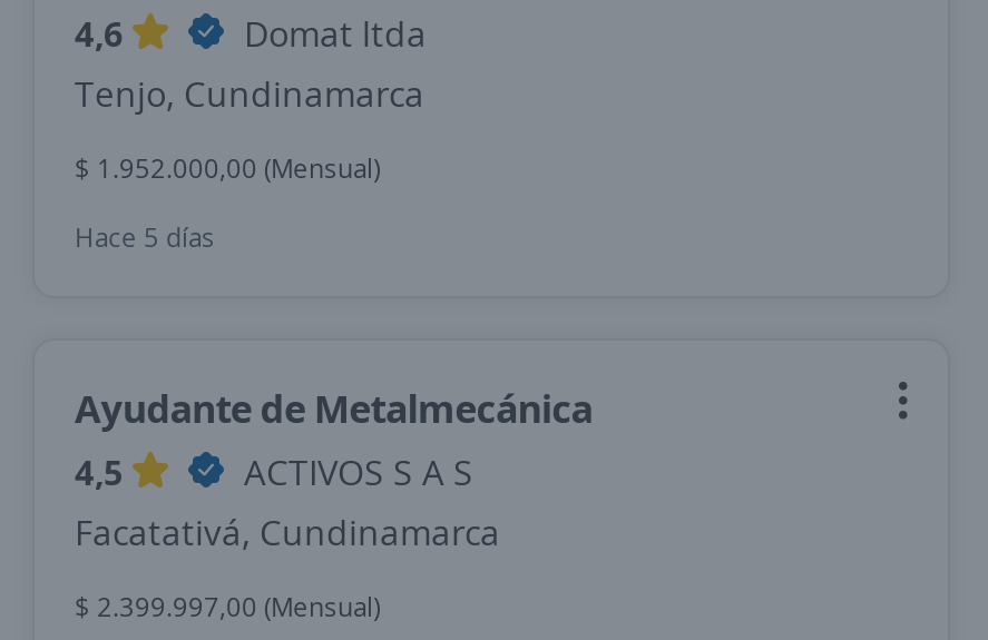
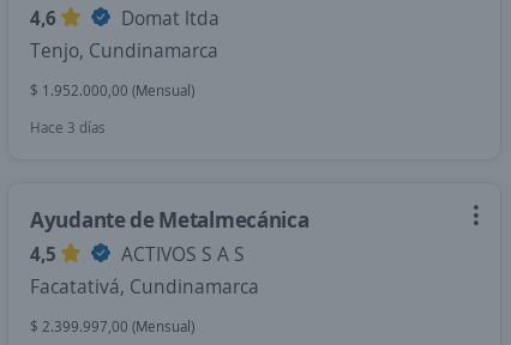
[75,218,215,256] Hace 5 días -> [30,117,106,138] Hace 3 días

